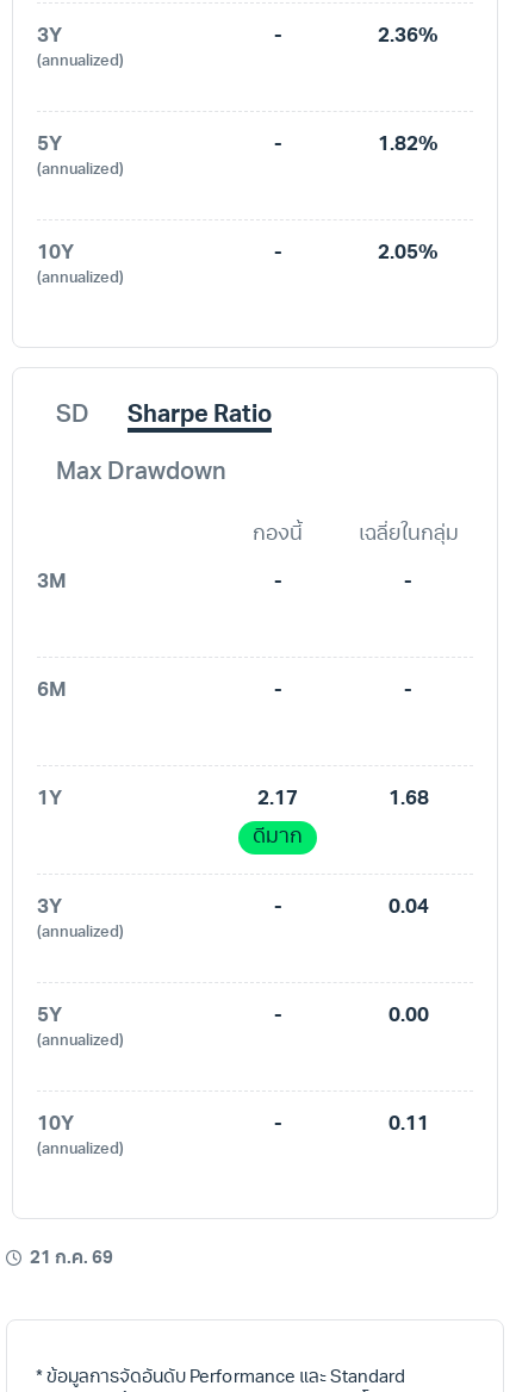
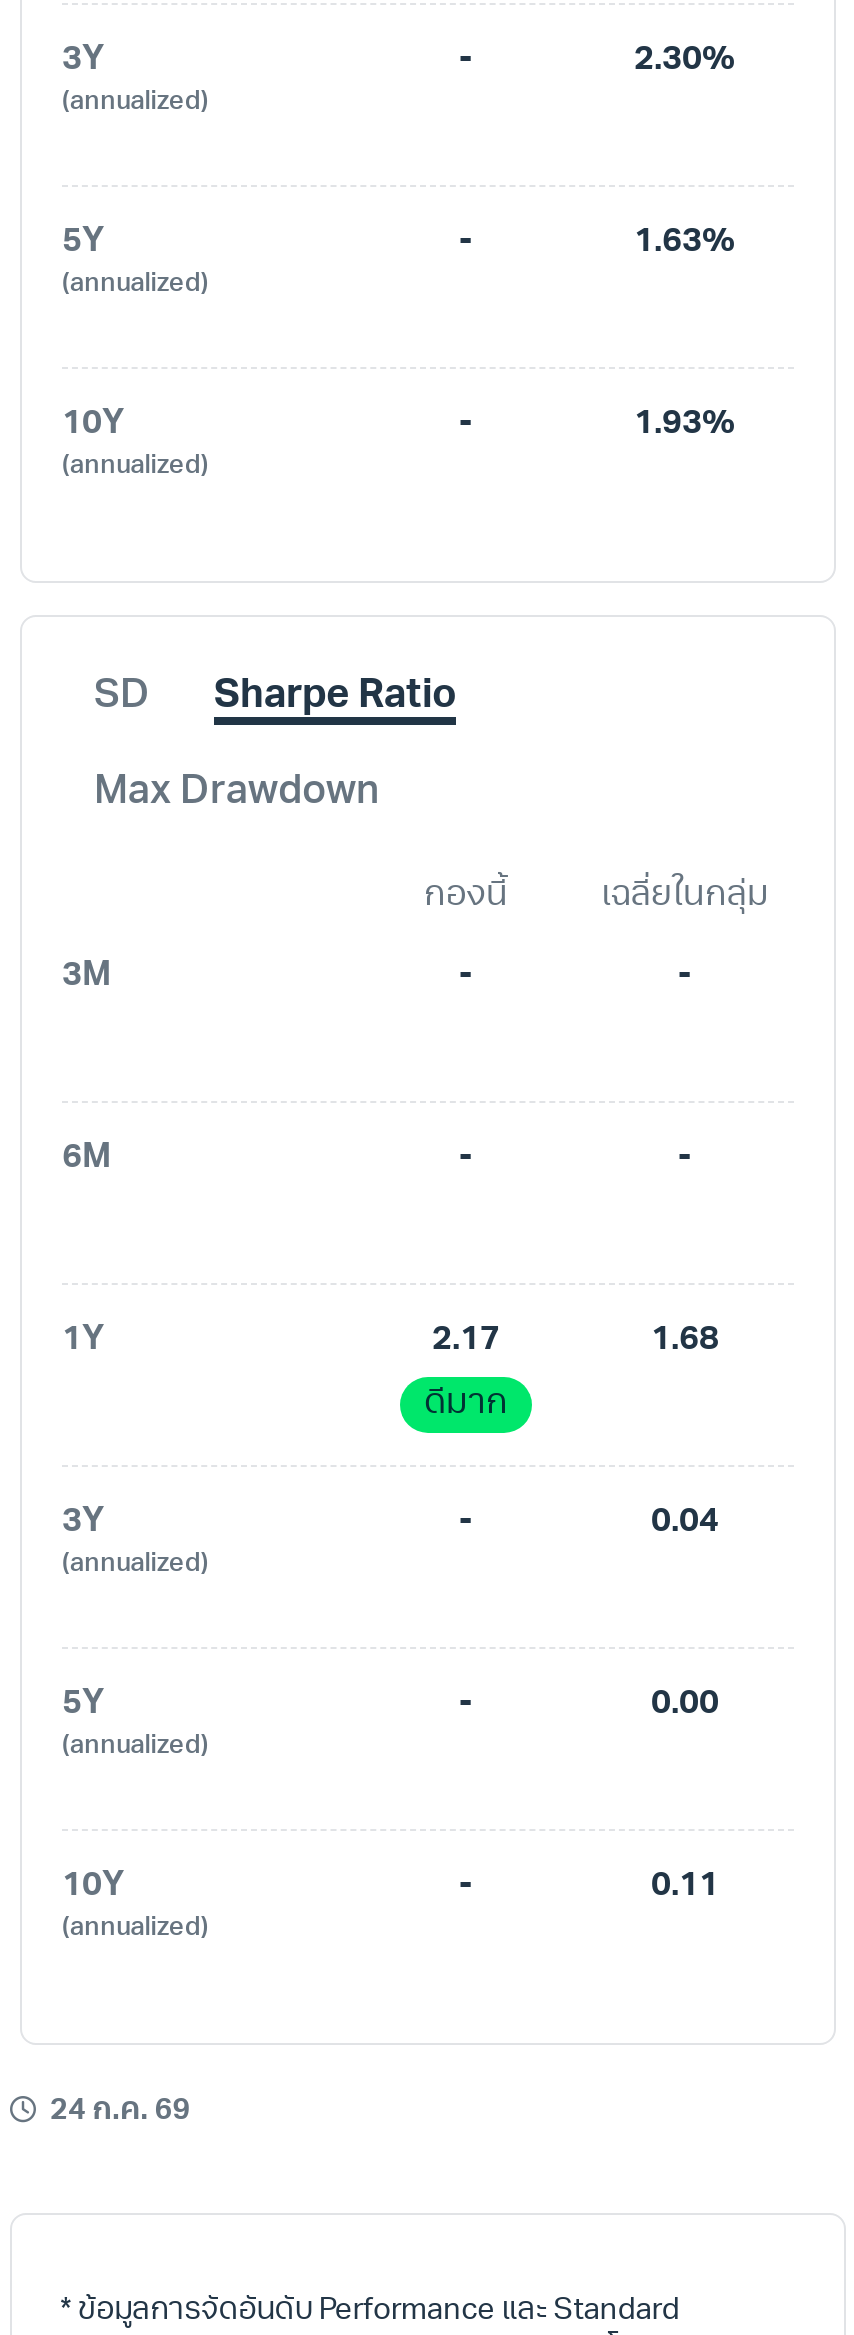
[378,26,439,47] 2.36% -> [634,43,736,77] 2.30%
[378,135,439,155] 1.82% -> [634,225,736,259] 1.63%
[378,243,439,264] 2.05% -> [634,407,736,441] 1.93%
[26,1250,114,1268] 21 ก.ค. 69 -> [44,2097,191,2127] 24 ก.ค. 69

